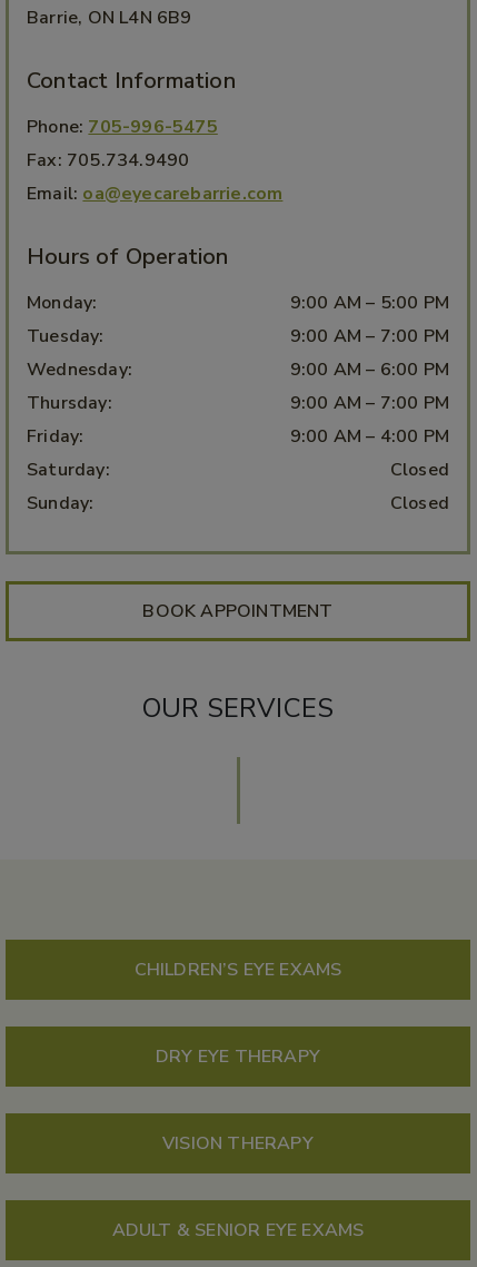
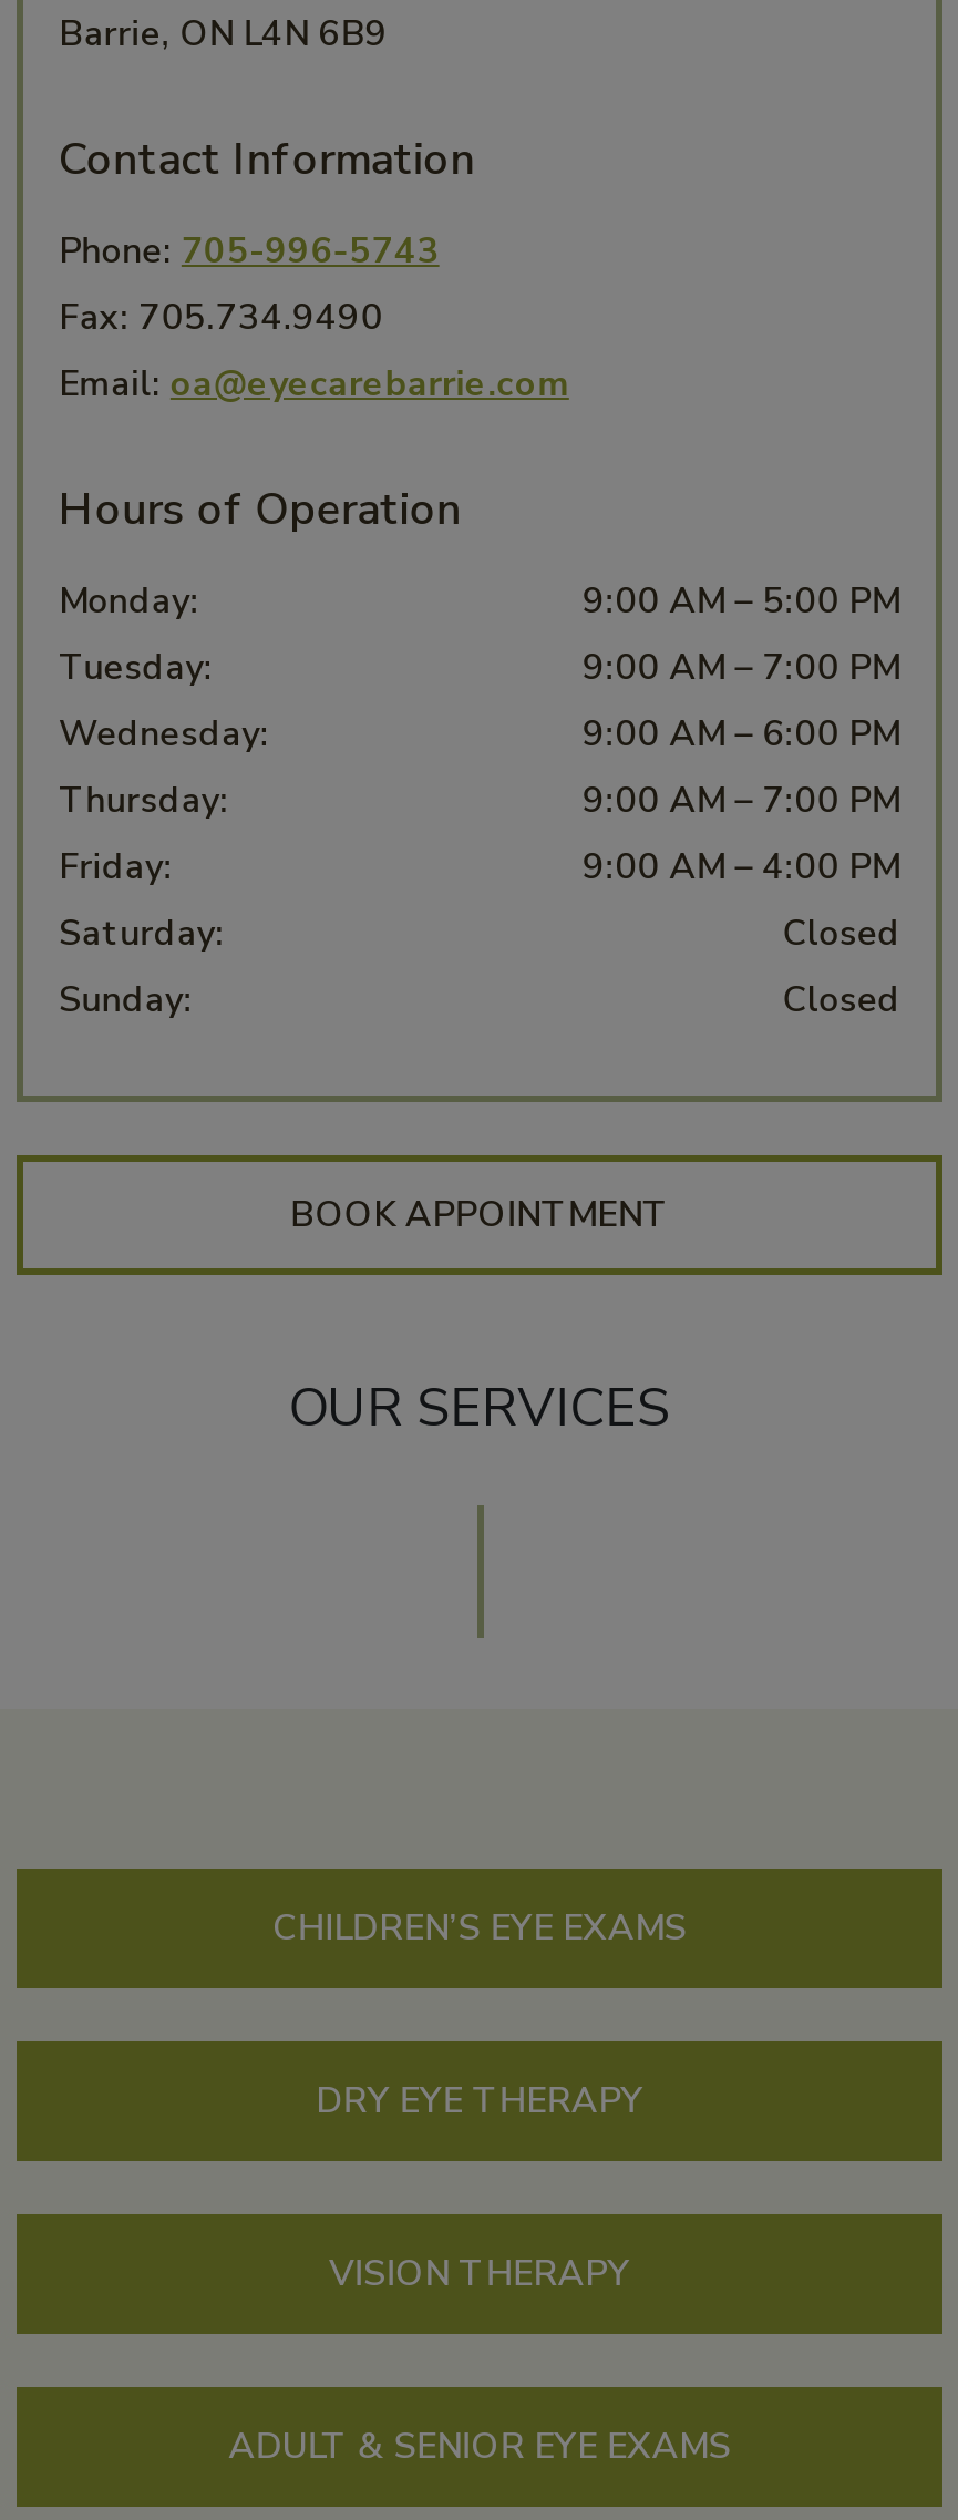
[27,115,218,139] Phone: 705-996-5475 -> [59,227,439,276] Phone: 705-996-5743

